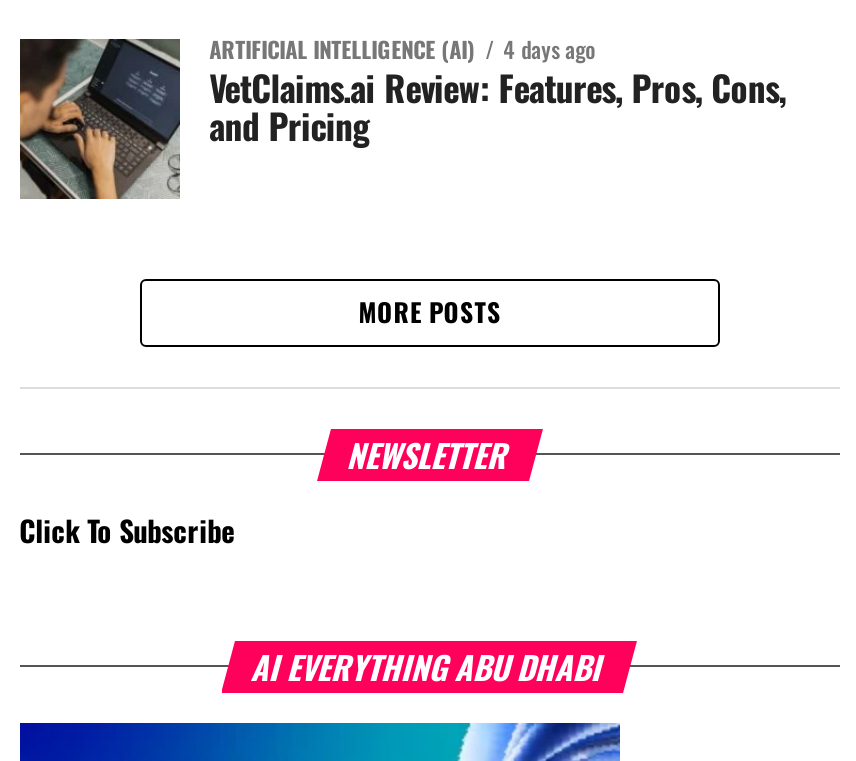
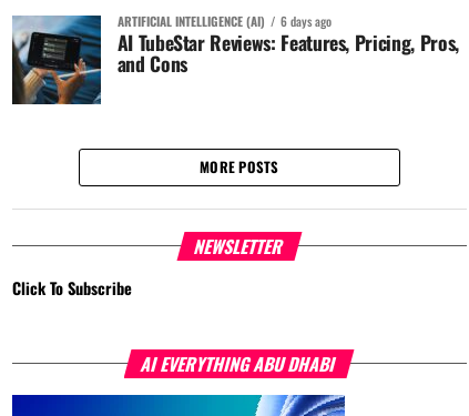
[18,33,786,199] [image] | 4 days ago | VetClaims.ai Review: Features, Pros, Cons, | and Pricing -> [11,12,459,104] [image] | 6 days ago | AI TubeStar Reviews: Features, Pricing, Pros, | and Cons

